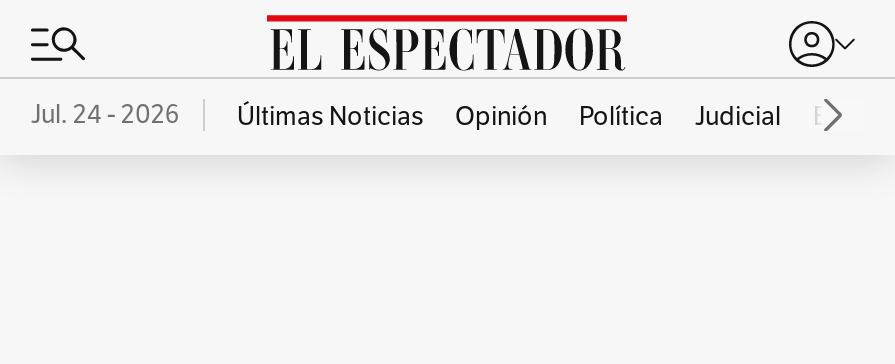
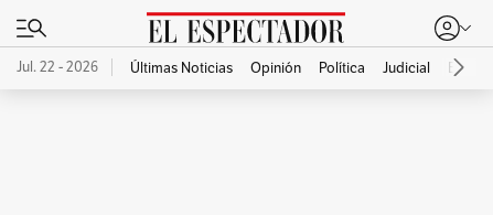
[31,97,179,131] Jul. 24 - 2026 -> [17,57,98,76] Jul. 22 - 2026

